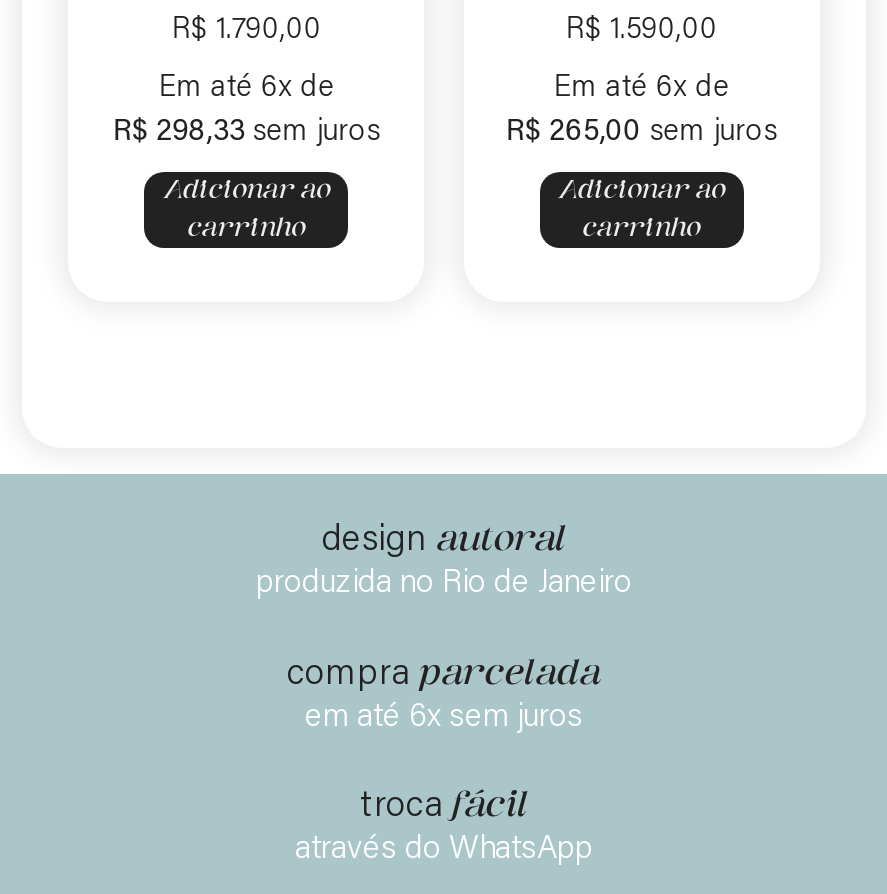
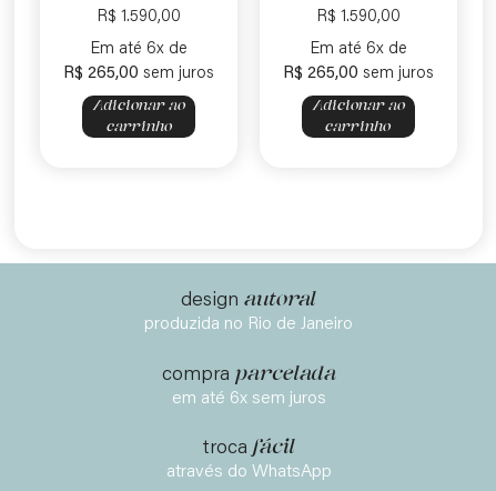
[171,16,321,46] R$1.790,00 -> [97,9,181,25] R$1.590,00
[112,118,380,148] R$298,33 sem juros -> [63,66,214,82] R$265,00 sem juros

